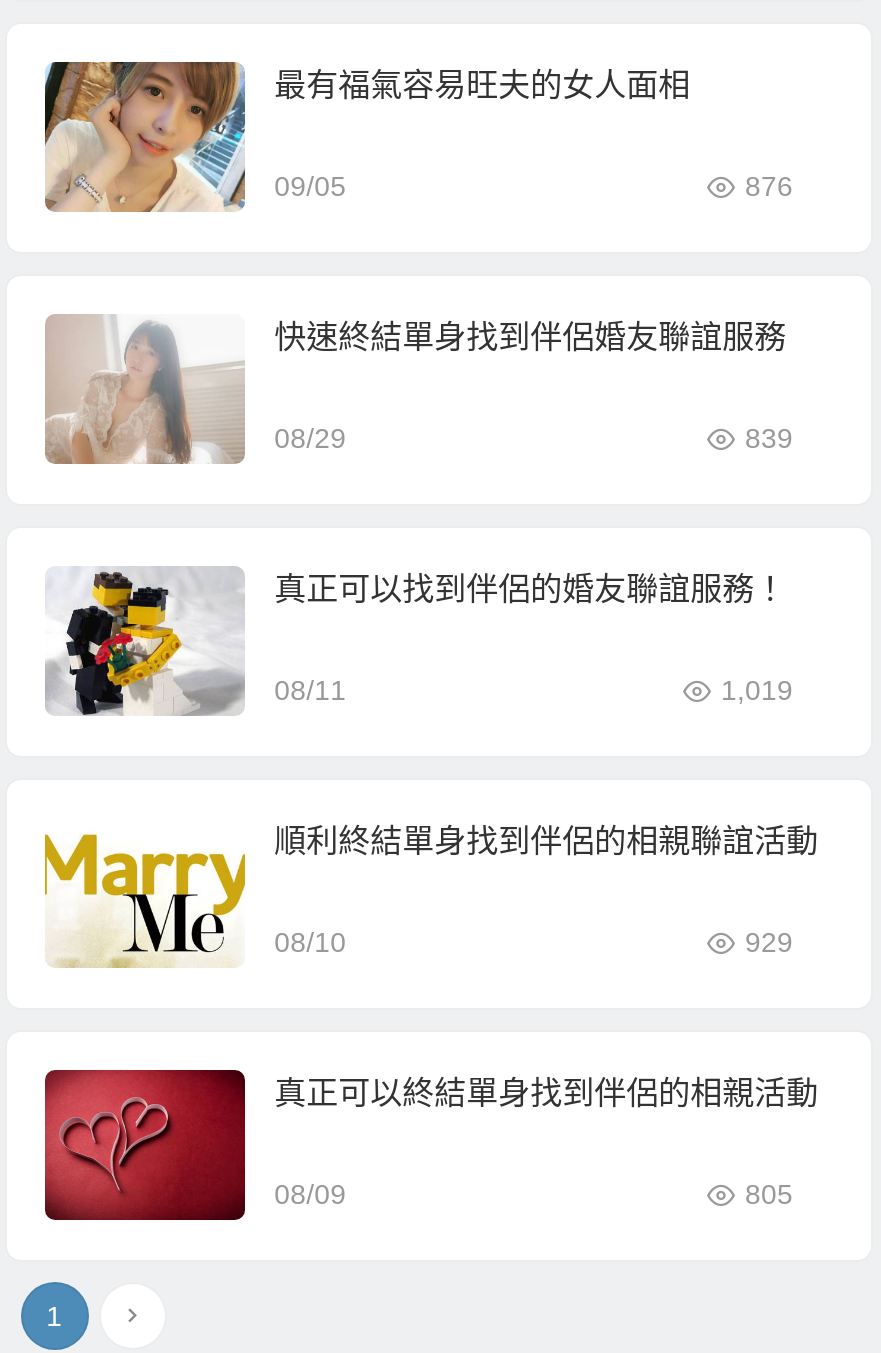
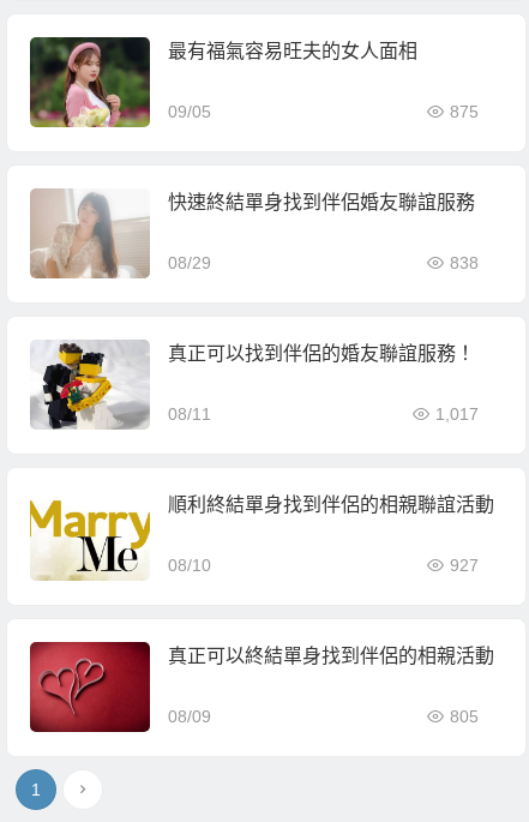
[45,60,247,212] [image] -> [29,36,151,127] [image]
[745,170,793,202] 876 -> [450,102,479,121] 875
[745,422,793,454] 839 -> [450,253,479,272] 838
[721,674,793,706] 1,019 -> [435,404,479,424] 1,017
[745,926,793,958] 929 -> [450,556,479,575] 927

